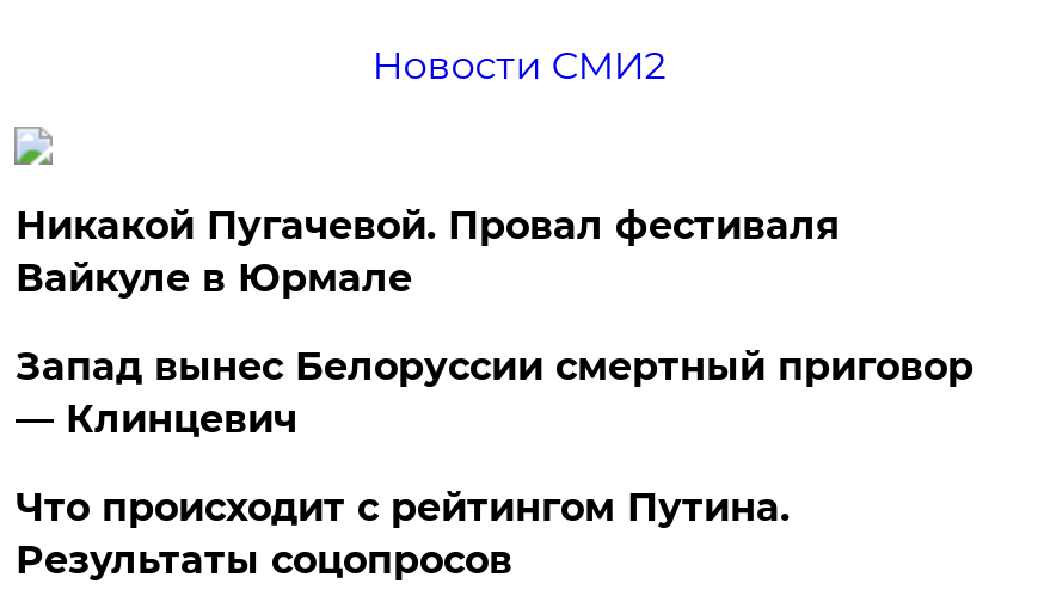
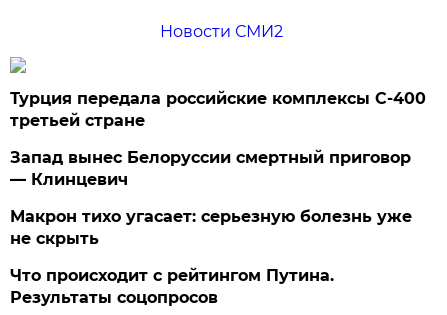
[15,202,839,300] Никакой Пугачевой. Провал фестиваля | Вайкуле в Юрмале -> [10,89,426,130] Турция передала российские комплексы С-400 | третьей стране
none -> [10,207,412,248] Макрон тихо угасает: серьезную болезнь уже | не скрыть

